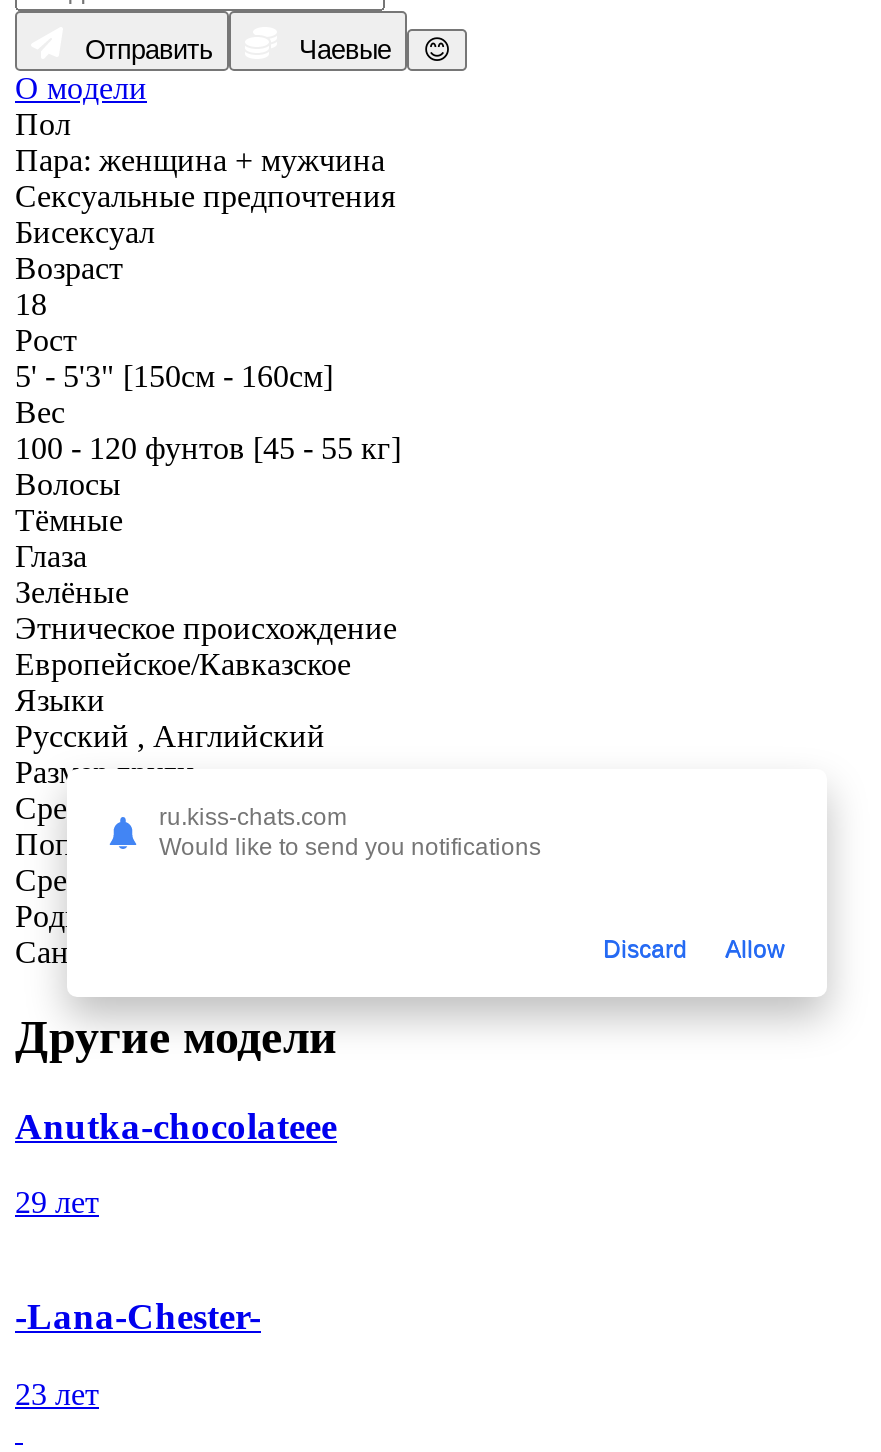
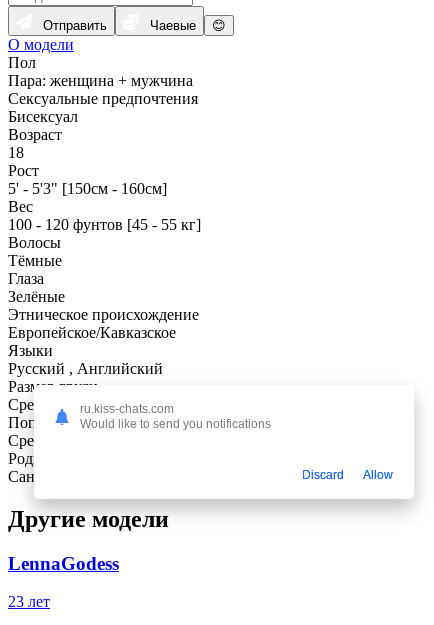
[15,1104,337,1337] Anutka-chocolateee | 29 лет | -Lana-Chester- -> [8,553,119,574] LennaGodess

